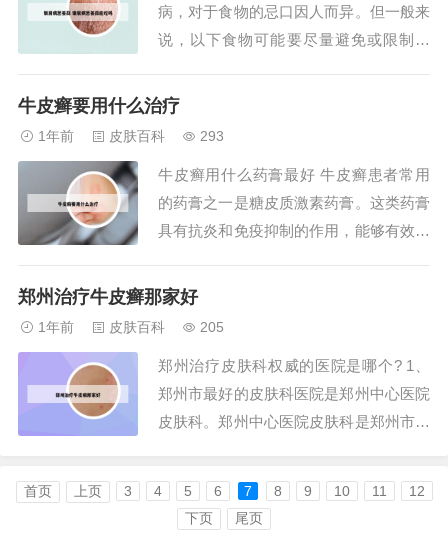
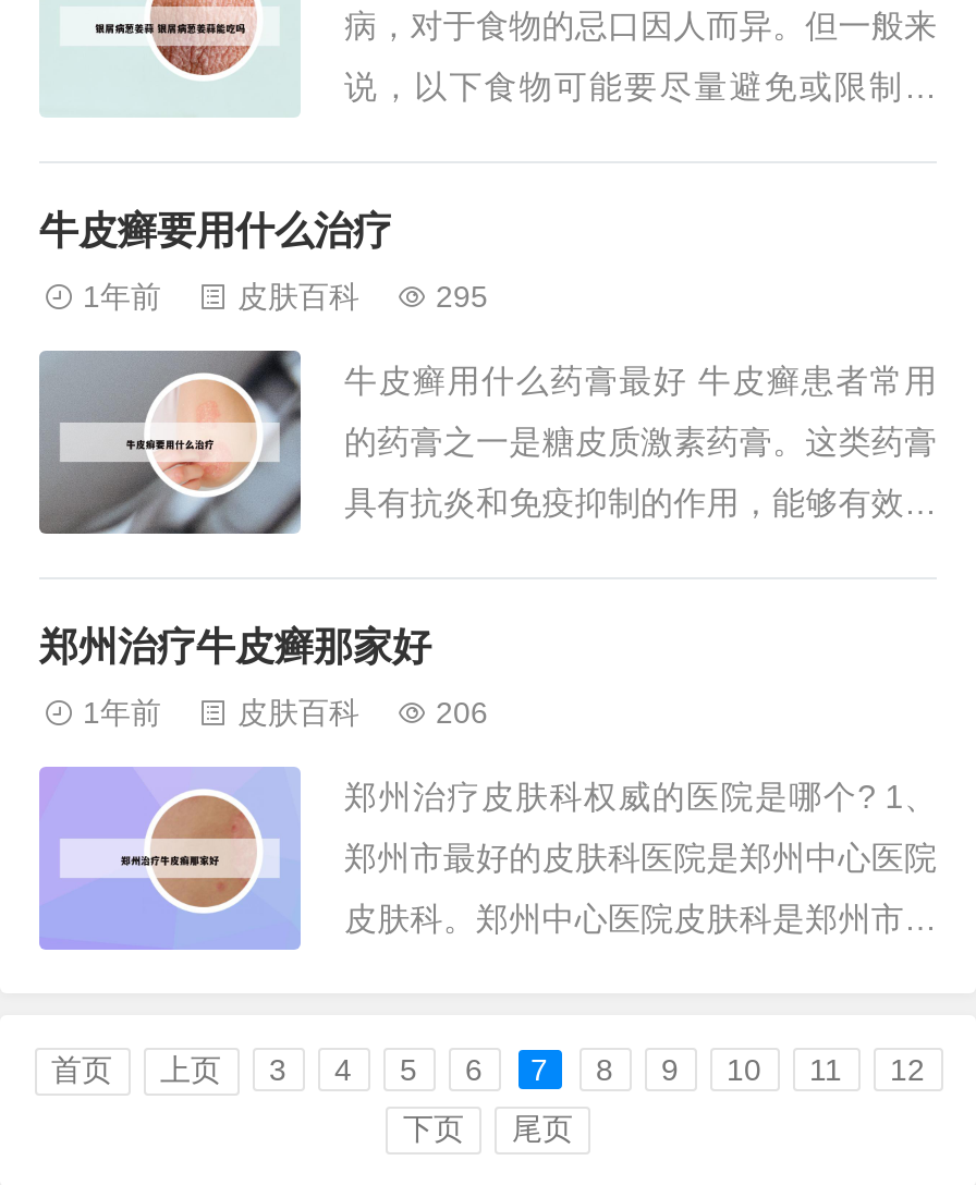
[200,128,224,144] 293 -> [436,279,488,314] 295
[200,319,224,335] 205 -> [436,695,488,730] 206

